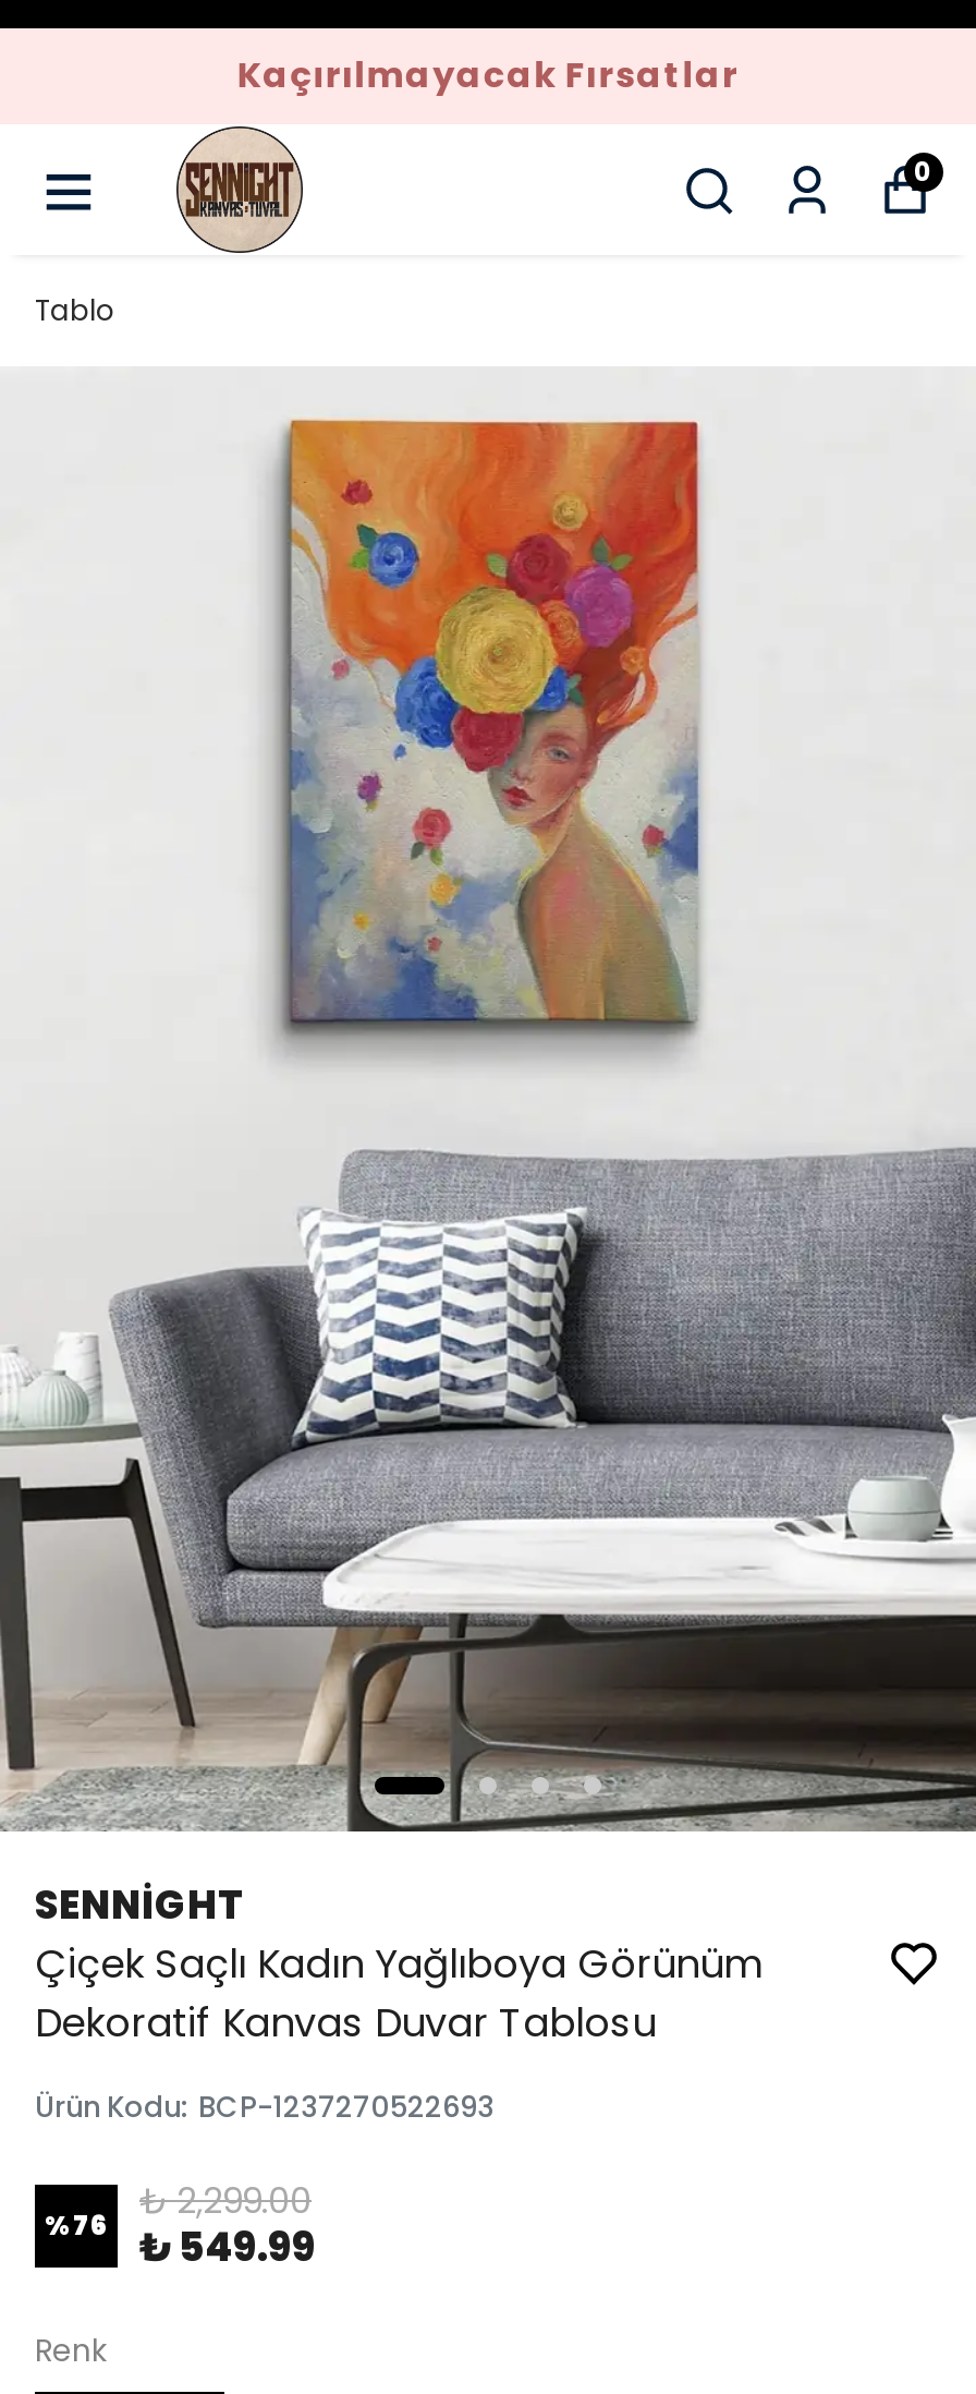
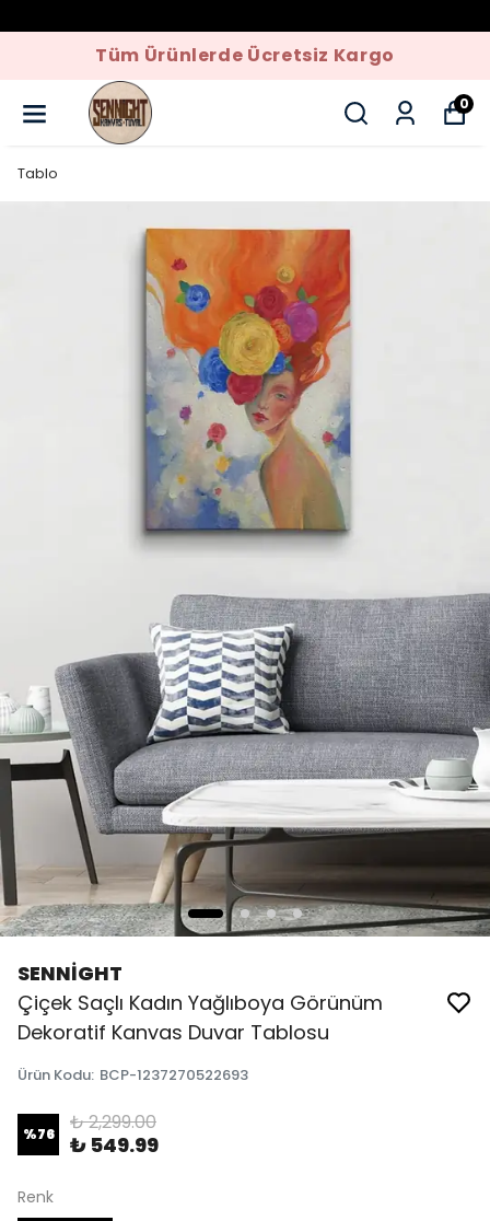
[237,50,739,100] Kaçırılmayacak Fırsatlar -> [95,43,395,68] Tüm Ürünlerde Ücretsiz Kargo

